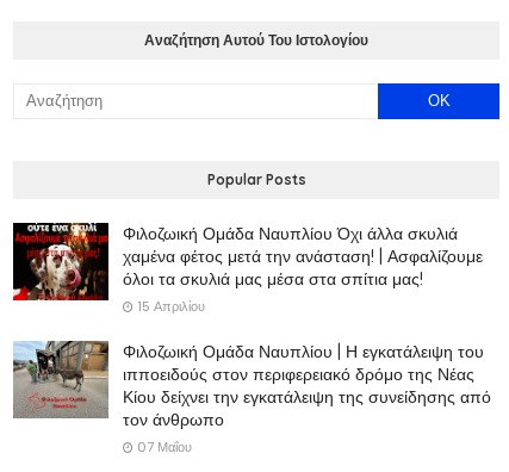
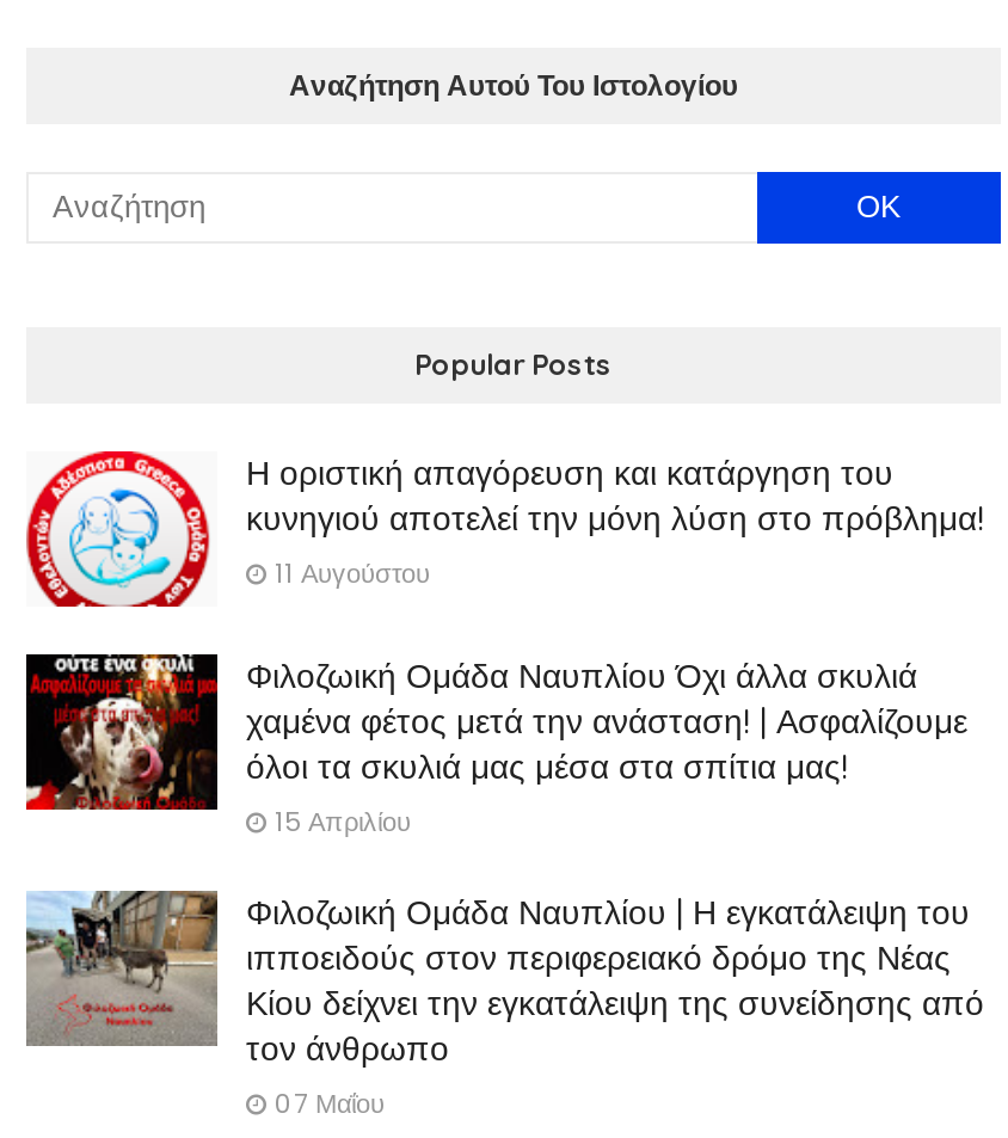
none -> [24,449,984,607] [image] | Η οριστική απαγόρευση και κατάργηση του | κυνηγιού αποτελεί την μόνη λύση στο πρόβλημα! | 11 Αυγούστου

